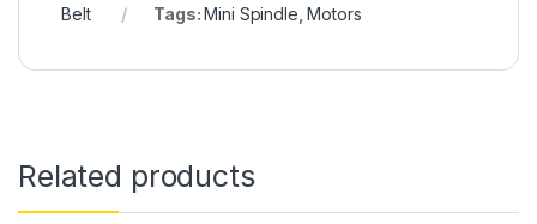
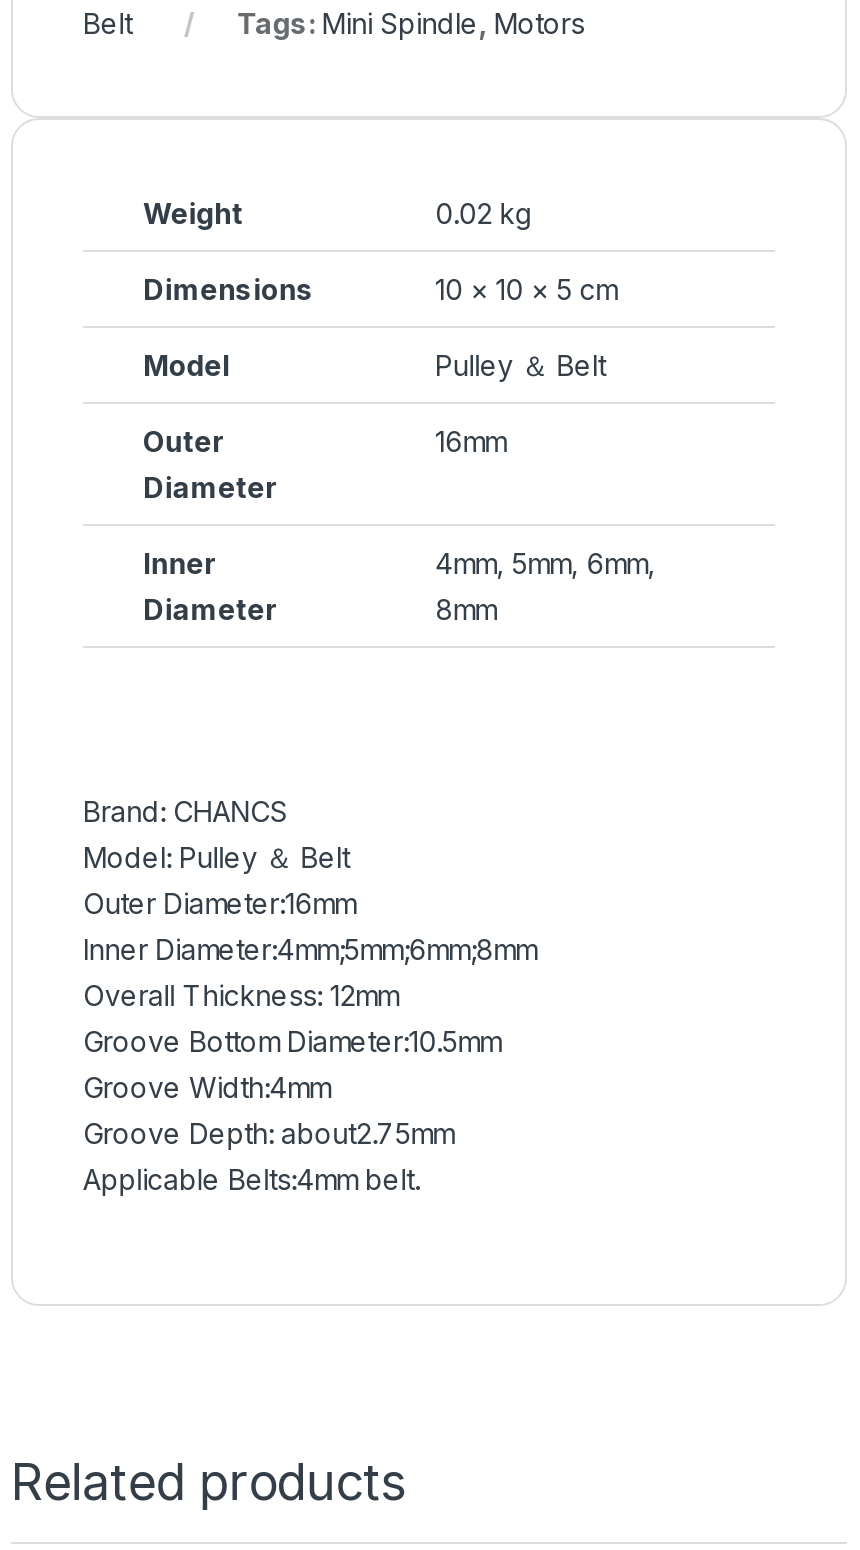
none -> [83,793,537,1195] Brand: CHANCS | Model: Pulley ＆ Belt | Outer Diameter:16mm | Inner Diameter:4mm;5mm;6mm;8mm | Overall Thickness: 12mm | Groove Bottom Diameter:10.5mm | Groove Width:4mm | Groove Depth: about2.75mm | Applicable Belts:4mm belt.
none -> [143,195,617,503] Weight | 0.02 kg | Dimensions | 10 × 10 × 5 cm | Model | Pulley ＆ Belt | Outer | Diameter
none -> [143,545,277,625] Inner | Diameter
none -> [435,423,506,457] 16mm
none -> [435,545,655,625] 4mm, 5mm, 6mm, | 8mm

